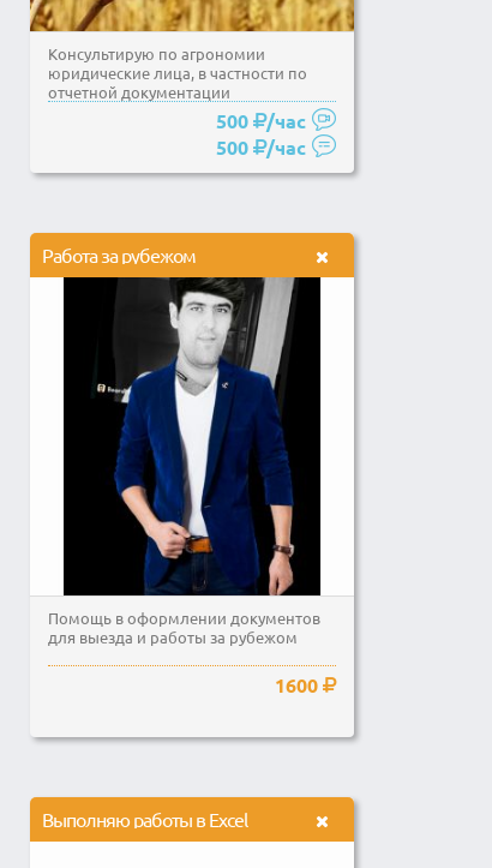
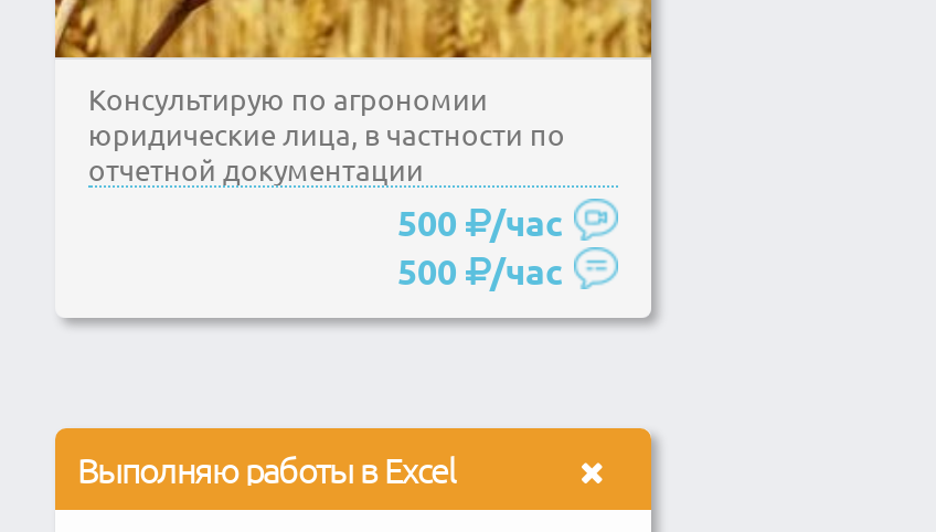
[42,243,196,267] Работа за рубежом -> none
[48,276,323,698] [image] | Помощь в оформлении документов | для выезда и работы за рубежом | 1600 -> none

